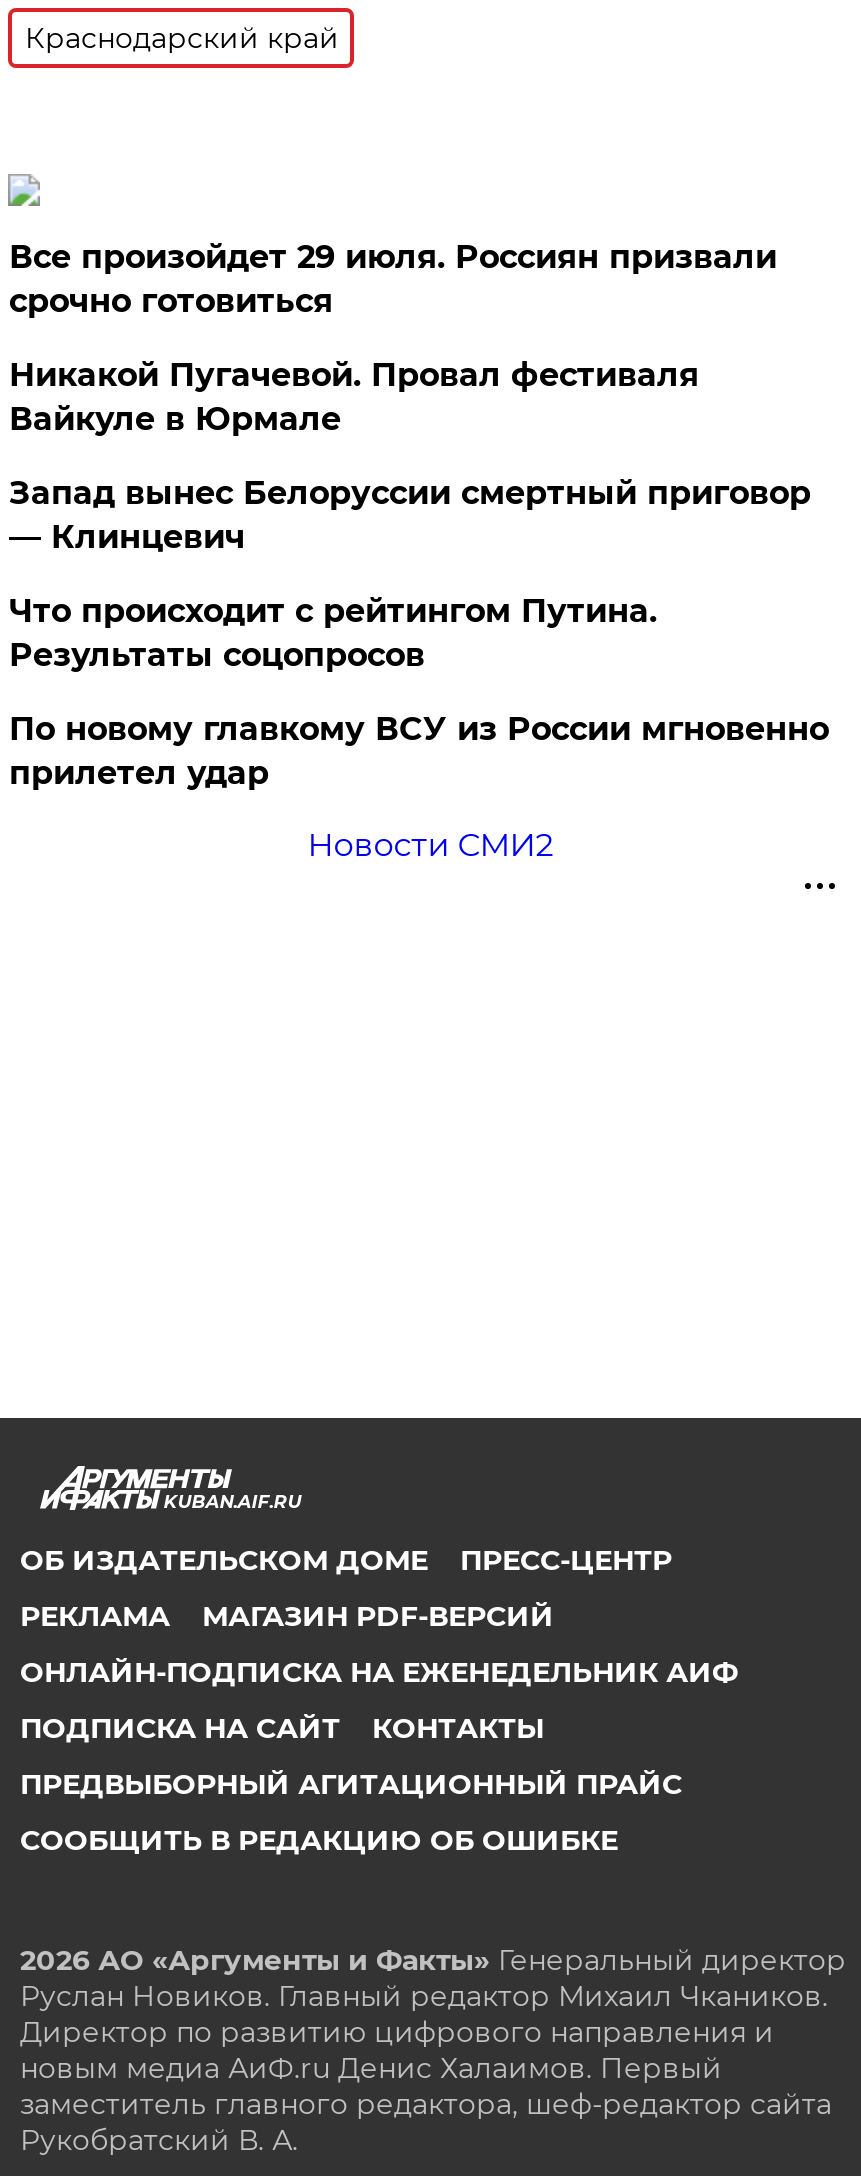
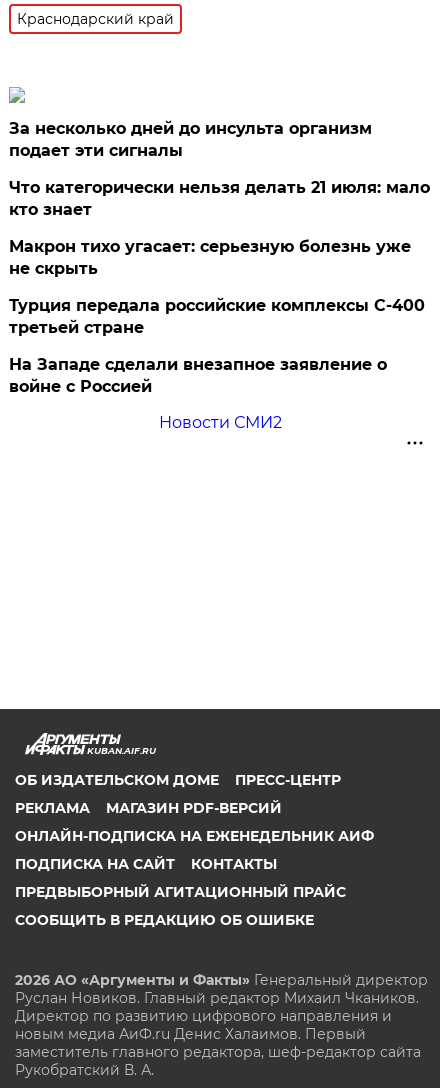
[9,238,777,320] Все произойдет 29 июля. Россиян призвали | срочно готовиться -> [9,119,372,160] За несколько дней до инсульта организм | подает эти сигналы
[9,356,699,438] Никакой Пугачевой. Провал фестиваля | Вайкуле в Юрмале -> [9,178,430,219] Что категорически нельзя делать 21 июля: мало | кто знает
[9,474,811,556] Запад вынес Белоруссии смертный приговор | — Клинцевич -> [9,237,411,278] Макрон тихо угасает: серьезную болезнь уже | не скрыть
[9,592,657,674] Что происходит с рейтингом Путина. | Результаты соцопросов -> [9,296,425,337] Турция передала российские комплексы С-400 | третьей стране
[9,710,829,792] По новому главкому ВСУ из России мгновенно | прилетел удар -> [9,355,387,396] На Западе сделали внезапное заявление о | войне с Россией

